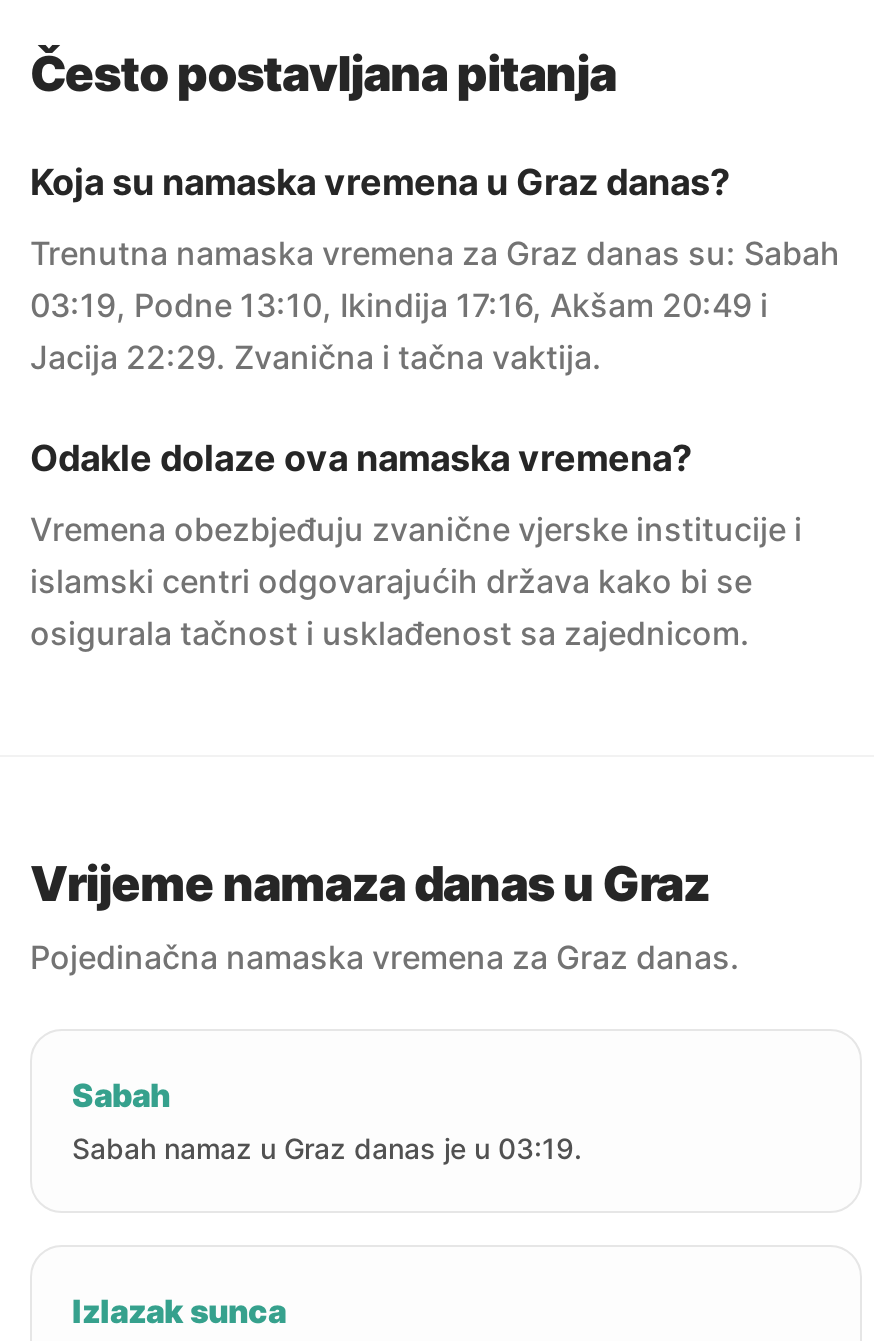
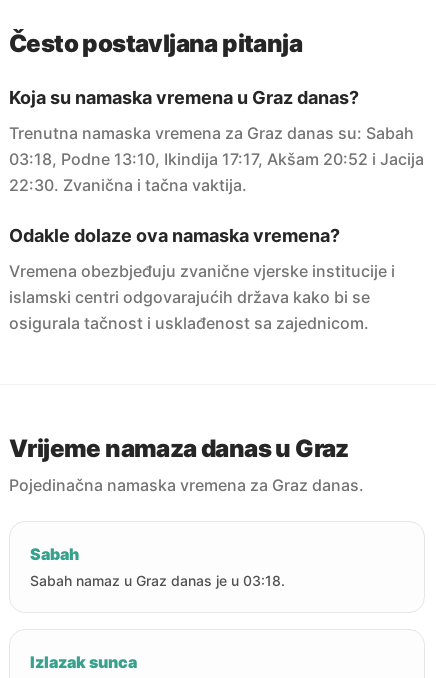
[30,285,768,377] 03:19, Podne 13:10, Ikindija 17:16, Akšam 20:49 i | Jacija 22:29. Zvanična i tačna vaktija. -> [9,149,424,195] 03:18, Podne 13:10, Ikindija 17:17, Akšam 20:52 i Jacija | 22:30. Zvanična i tačna vaktija.
[72,1131,582,1165] Sabah namaz u Graz danas je u 03:19. -> [30,572,285,589] Sabah namaz u Graz danas je u 03:18.

